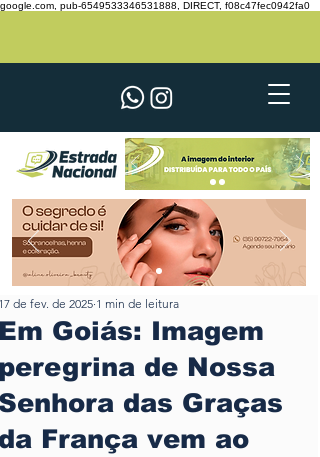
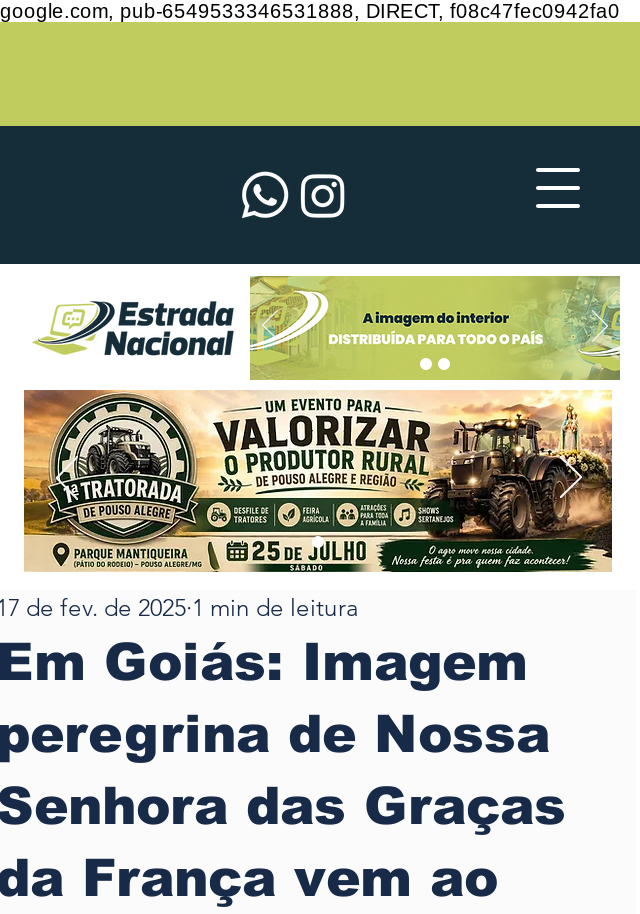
[11,195,306,287] [image] -> [22,388,614,574] [image]

